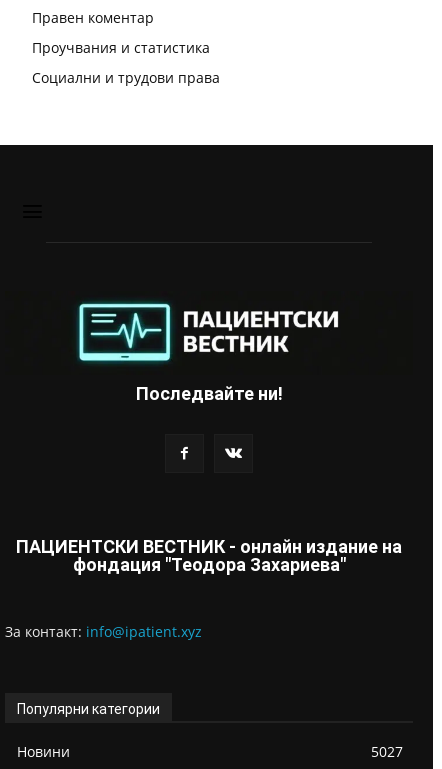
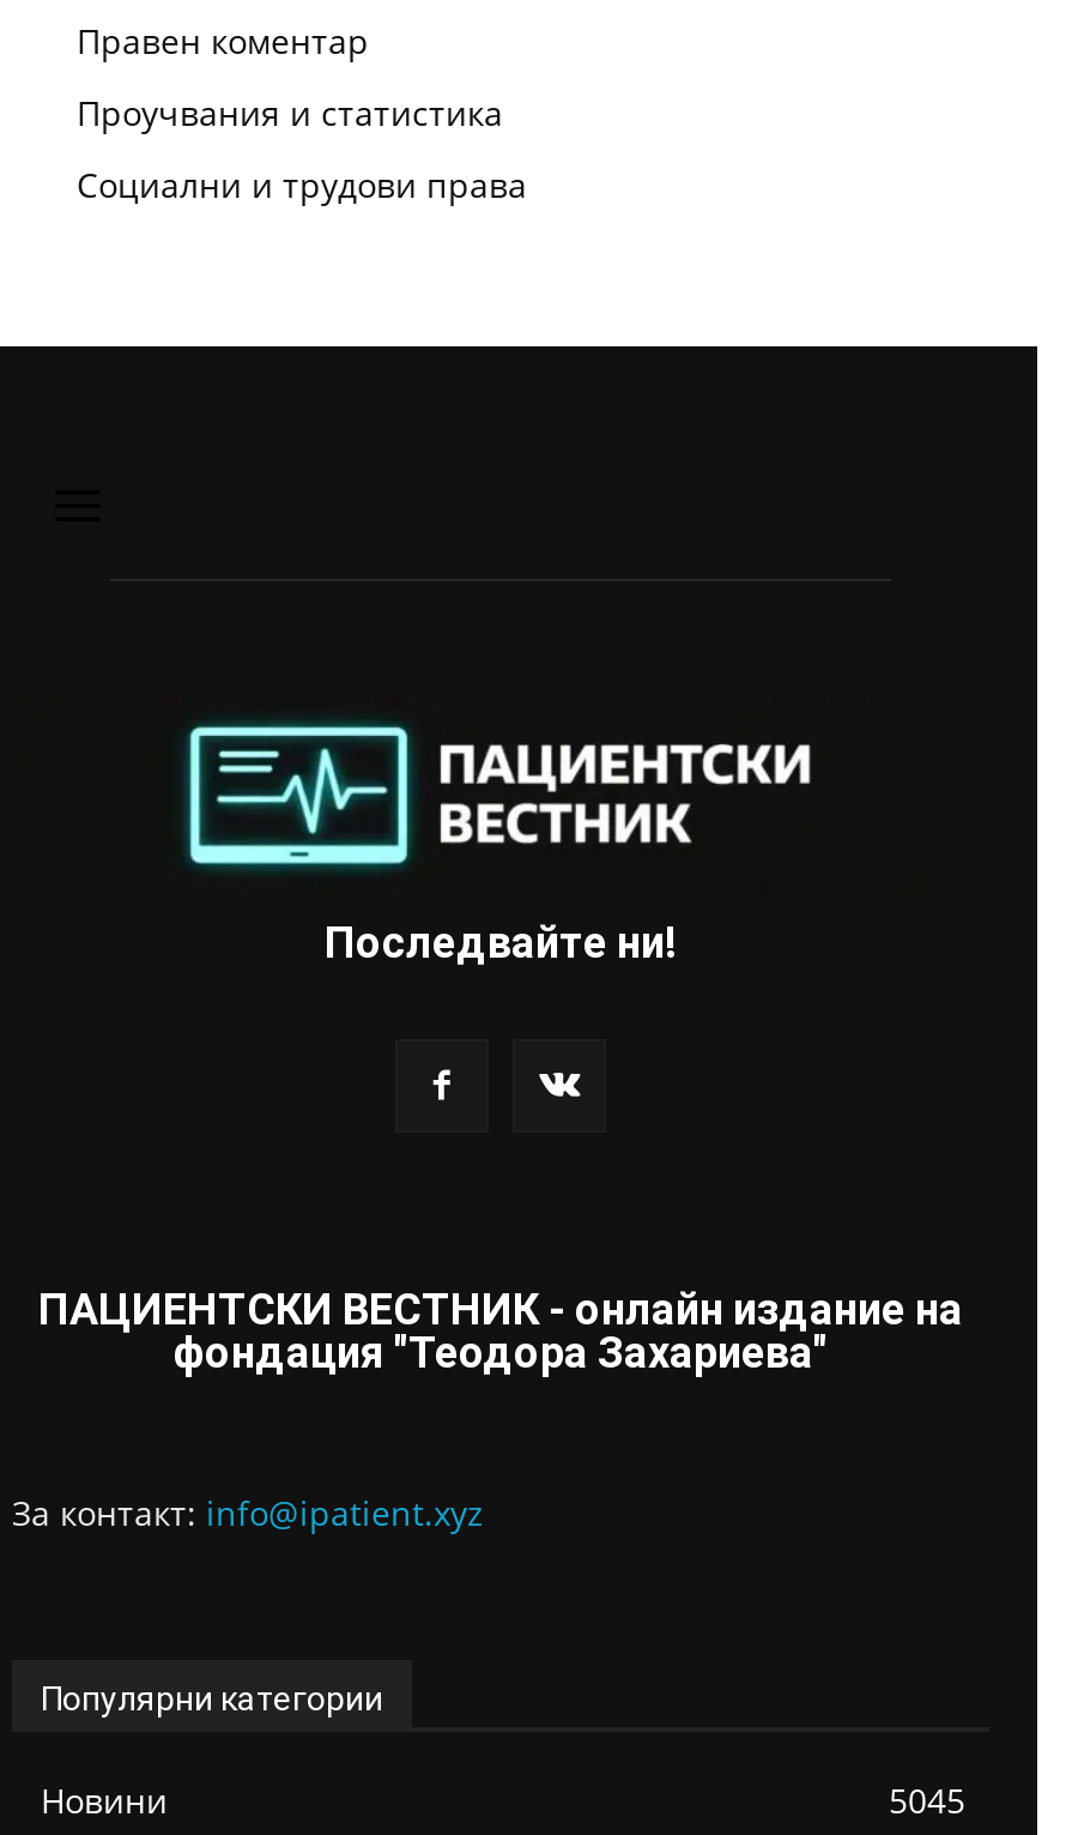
[371,742,403,761] 5027 -> [889,1777,965,1823] 5045

